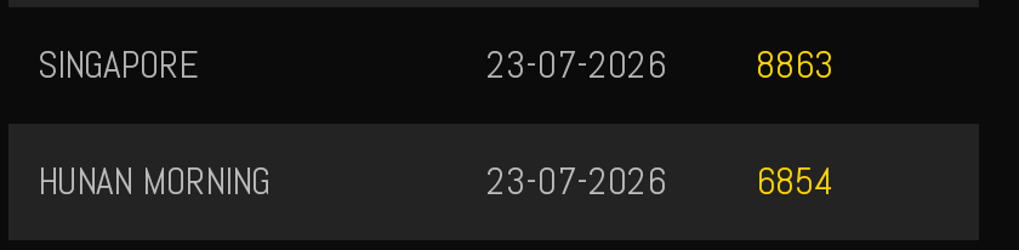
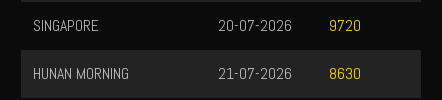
[486,41,666,89] 23-07-2026 -> [218,16,292,36] 20-07-2026
[756,42,833,91] 8863 -> [329,16,361,36] 9720
[486,157,666,206] 23-07-2026 -> [218,64,292,84] 21-07-2026
[756,158,833,207] 6854 -> [329,64,361,84] 8630

